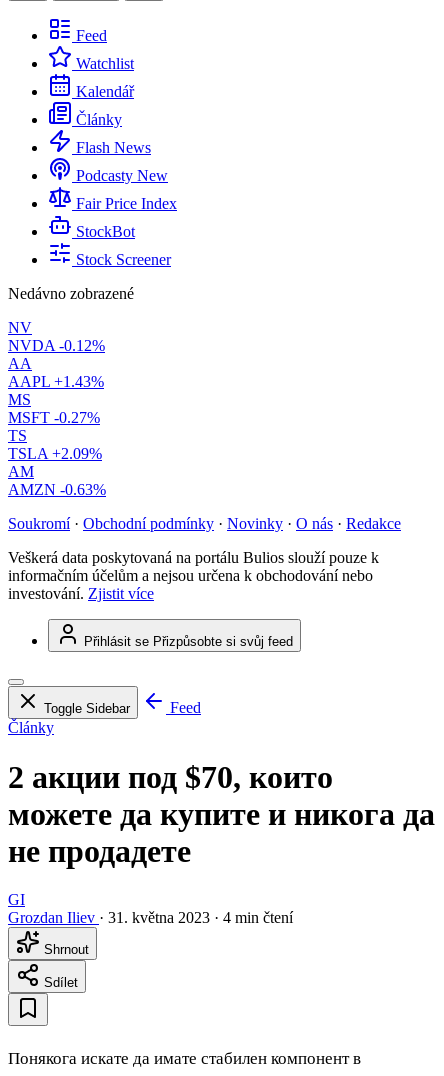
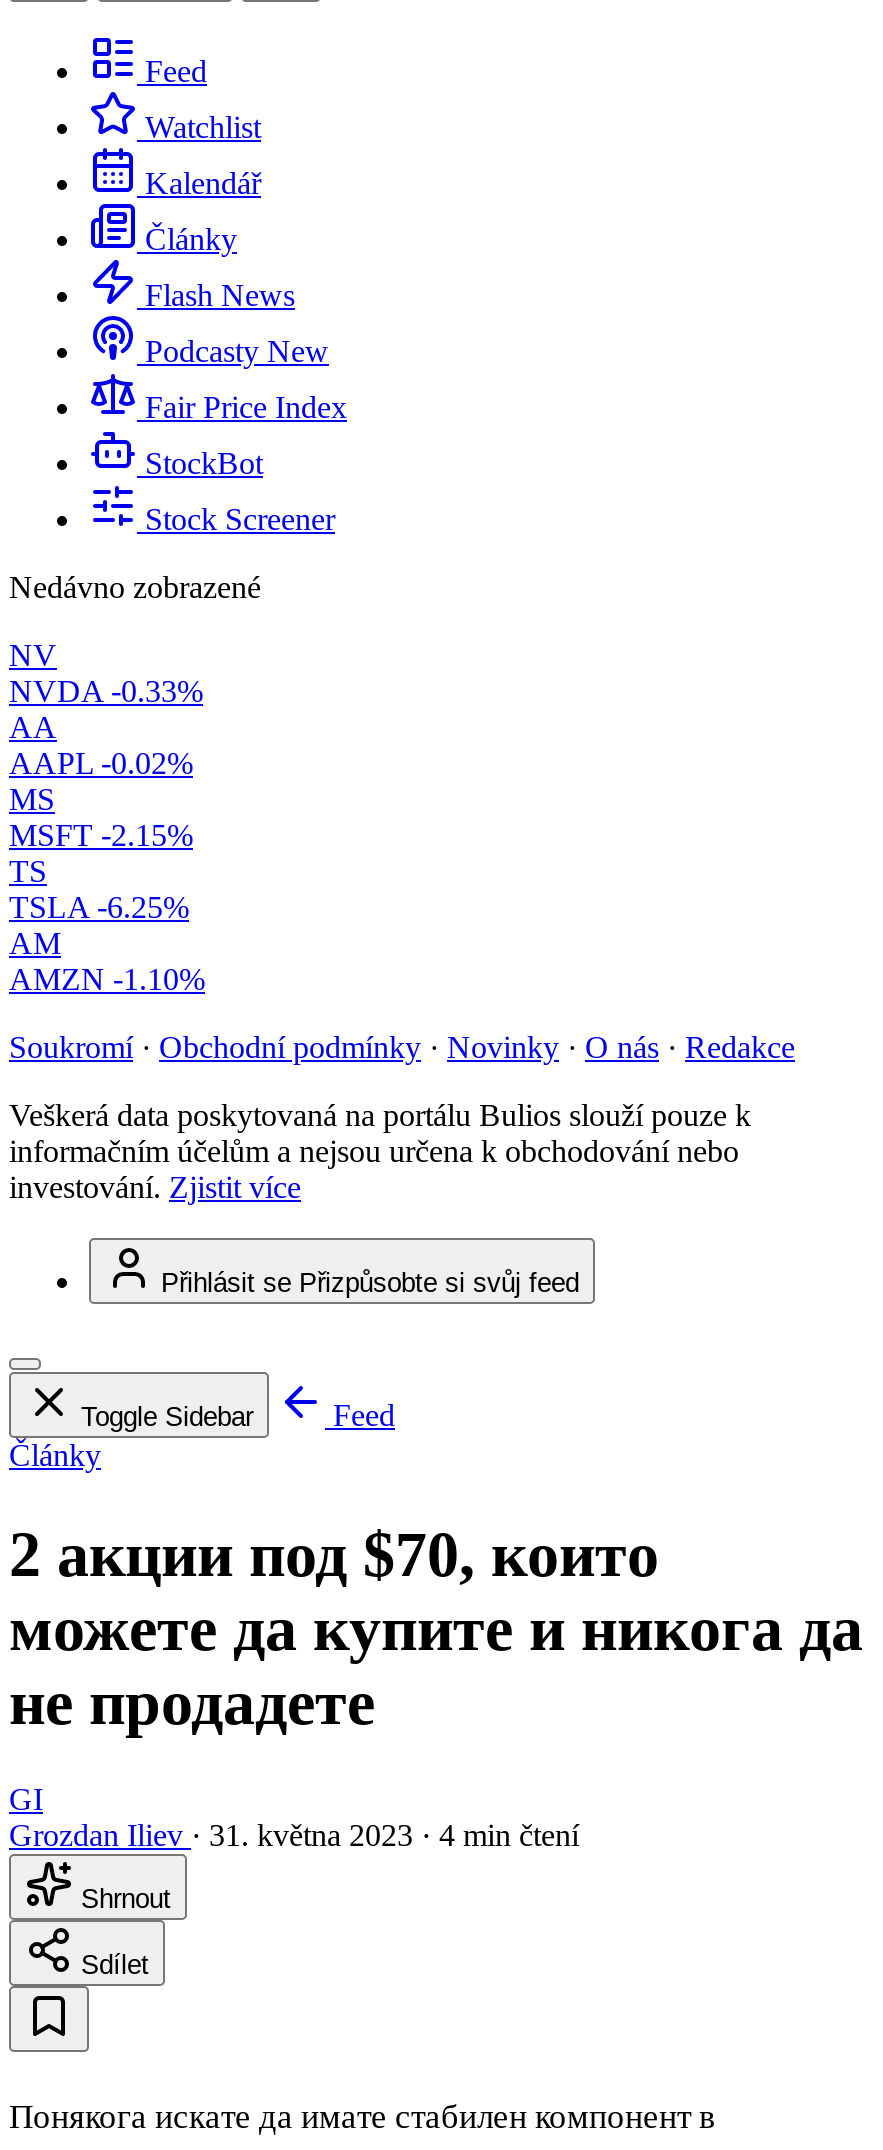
[8,337,105,354] NVDA -0.12% -> [9,674,203,708] NVDA -0.33%
[8,373,104,390] AAPL +1.43% -> [9,746,193,780] AAPL -0.02%
[8,409,100,426] MSFT -0.27% -> [9,818,193,852] MSFT -2.15%
[8,445,102,462] TSLA +2.09% -> [9,890,189,924] TSLA -6.25%
[8,481,106,498] AMZN -0.63% -> [9,962,205,996] AMZN -1.10%

